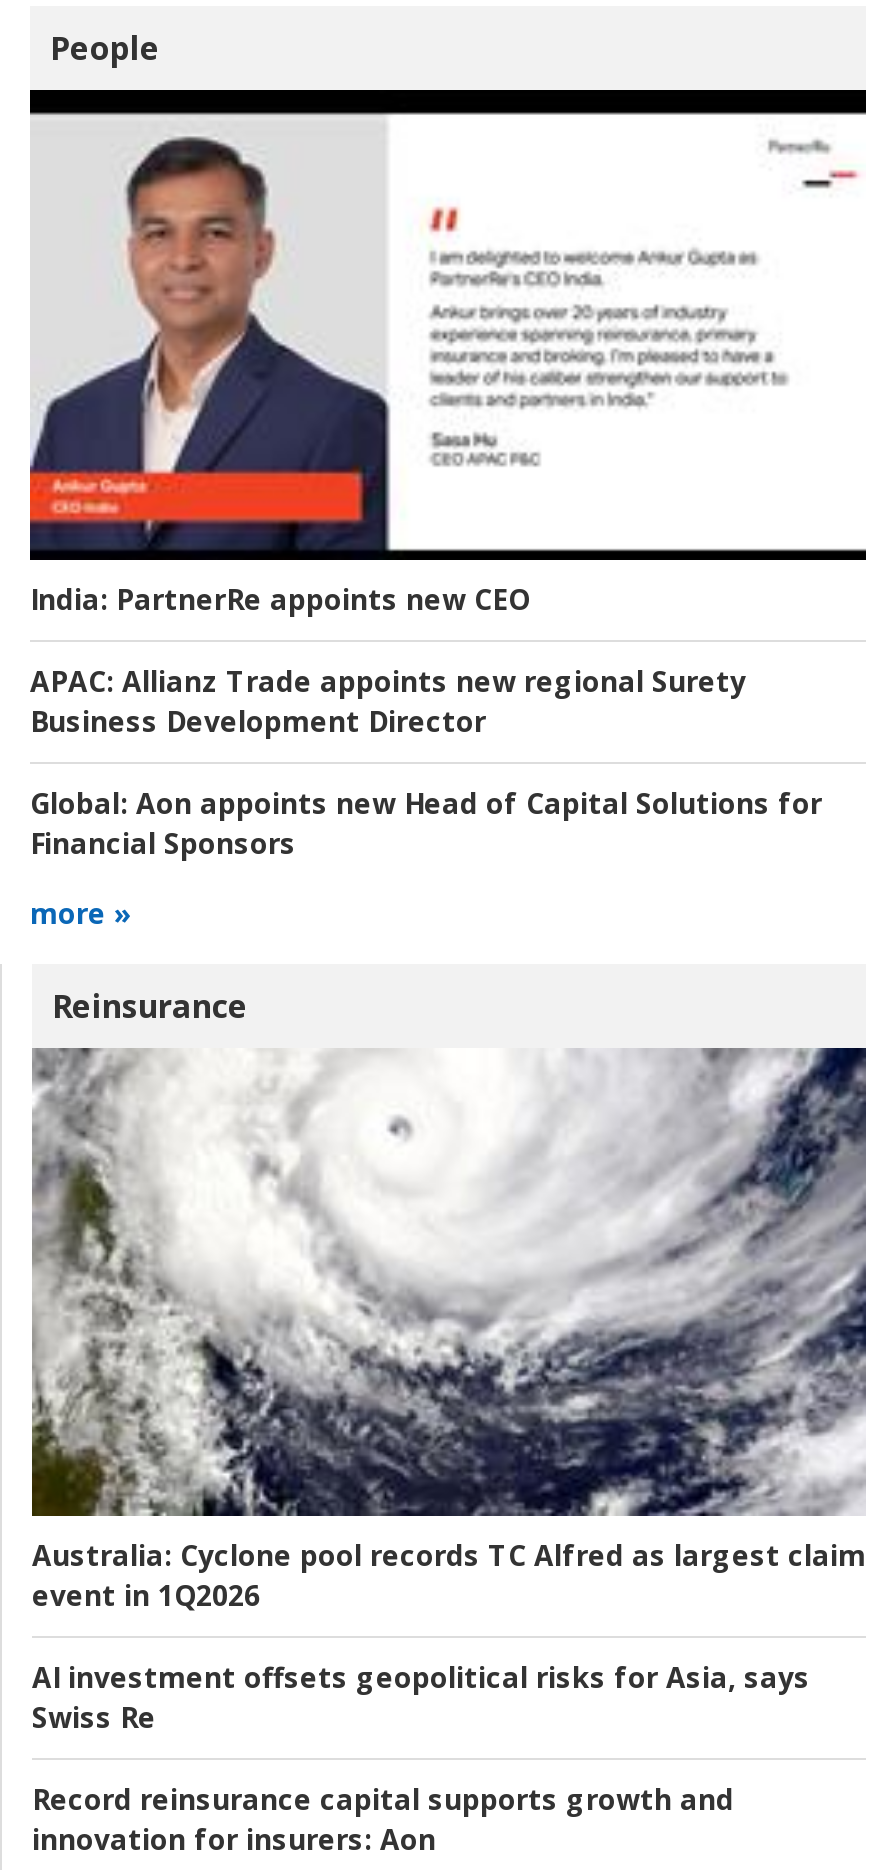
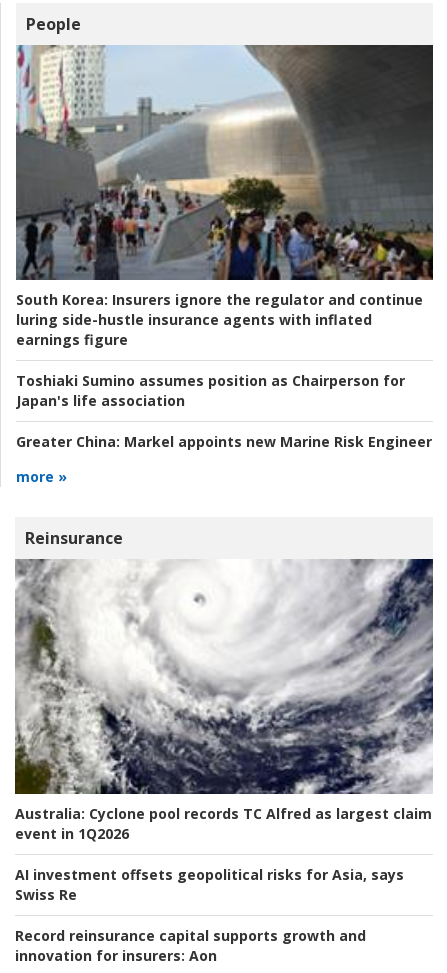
[28,87,866,617] [image] | India: PartnerRe appoints new CEO -> [15,45,434,348] [image] | South Korea: Insurers ignore the regulator and continue | luring side-hustle insurance agents with inflated | earnings figure
[30,661,746,739] APAC: Allianz Trade appoints new regional Surety | Business Development Director -> [16,370,405,409] Toshiaki Sumino assumes position as Chairperson for | Japan's life association
[30,783,822,861] Global: Aon appoints new Head of Capital Solutions for | Financial Sponsors -> [16,431,432,450] Greater China: Markel appoints new Marine Risk Engineer

